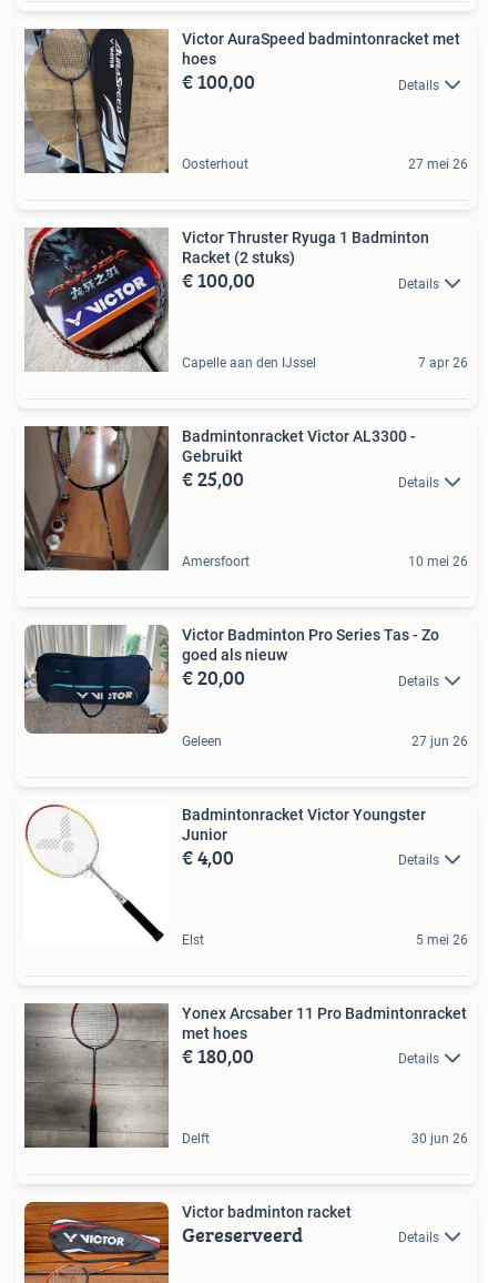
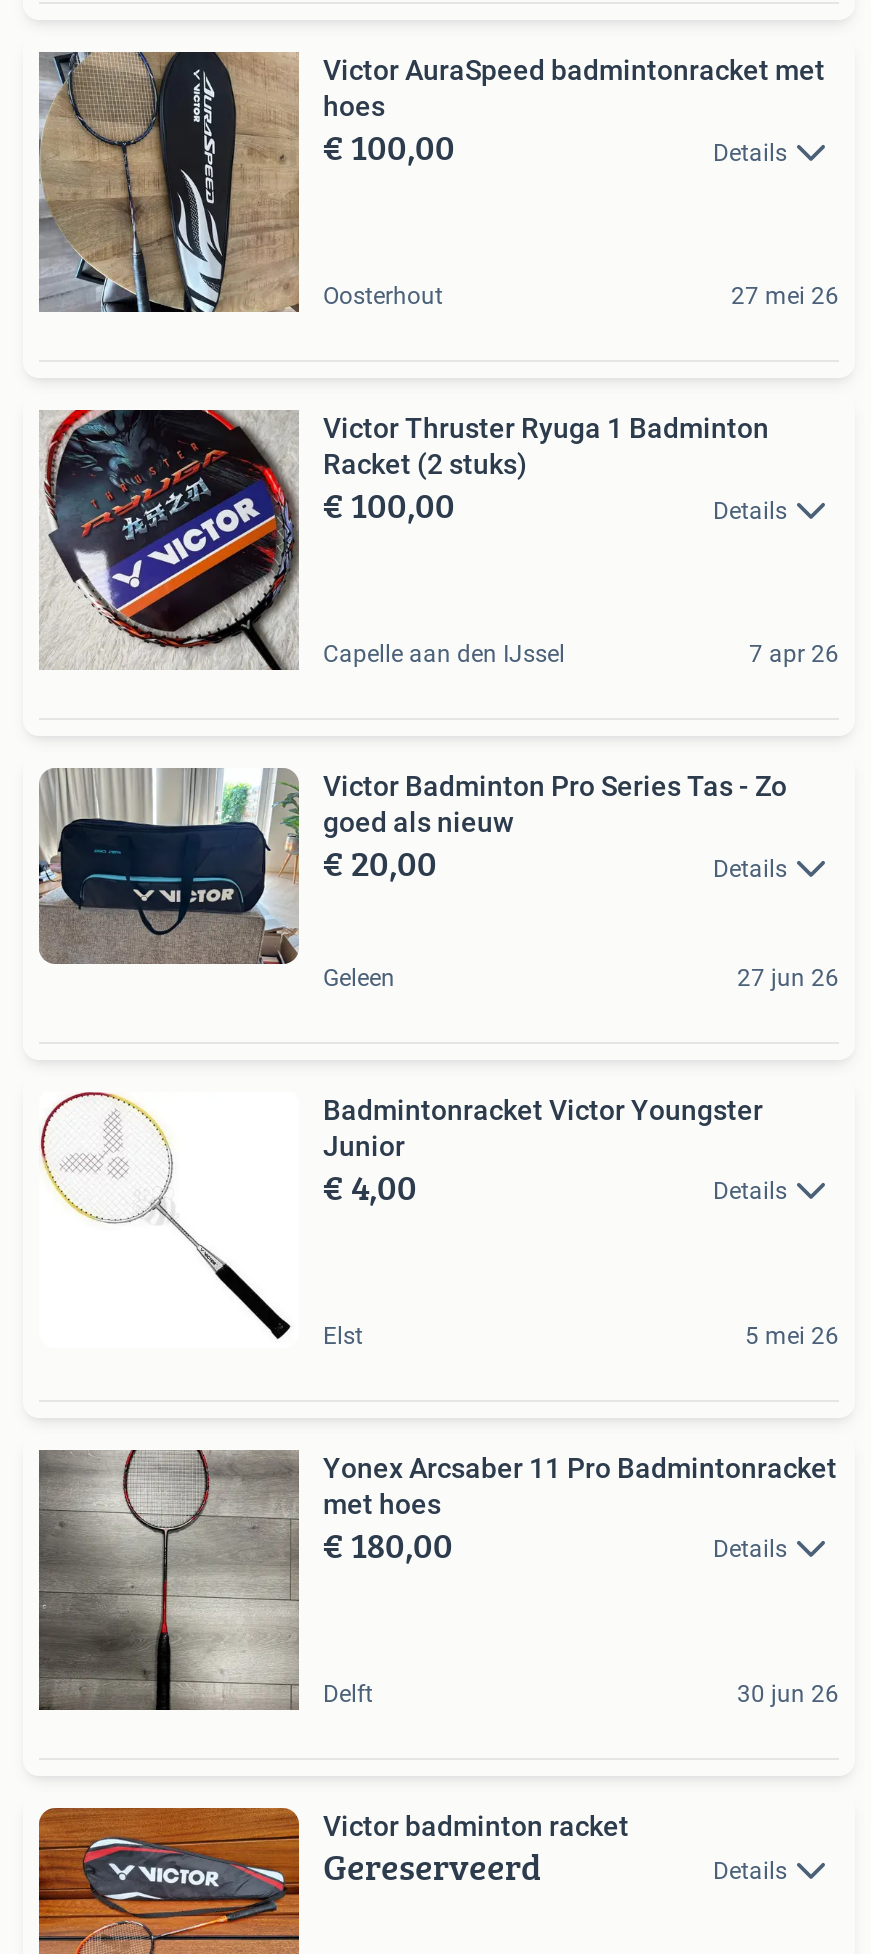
[23,426,439,572] [image] | Badmintonracket Victor AL3300 - | Gebruikt | € 25,00 | Details -> none
[182,554,468,570] Amersfoort | 10 mei 26 -> none

